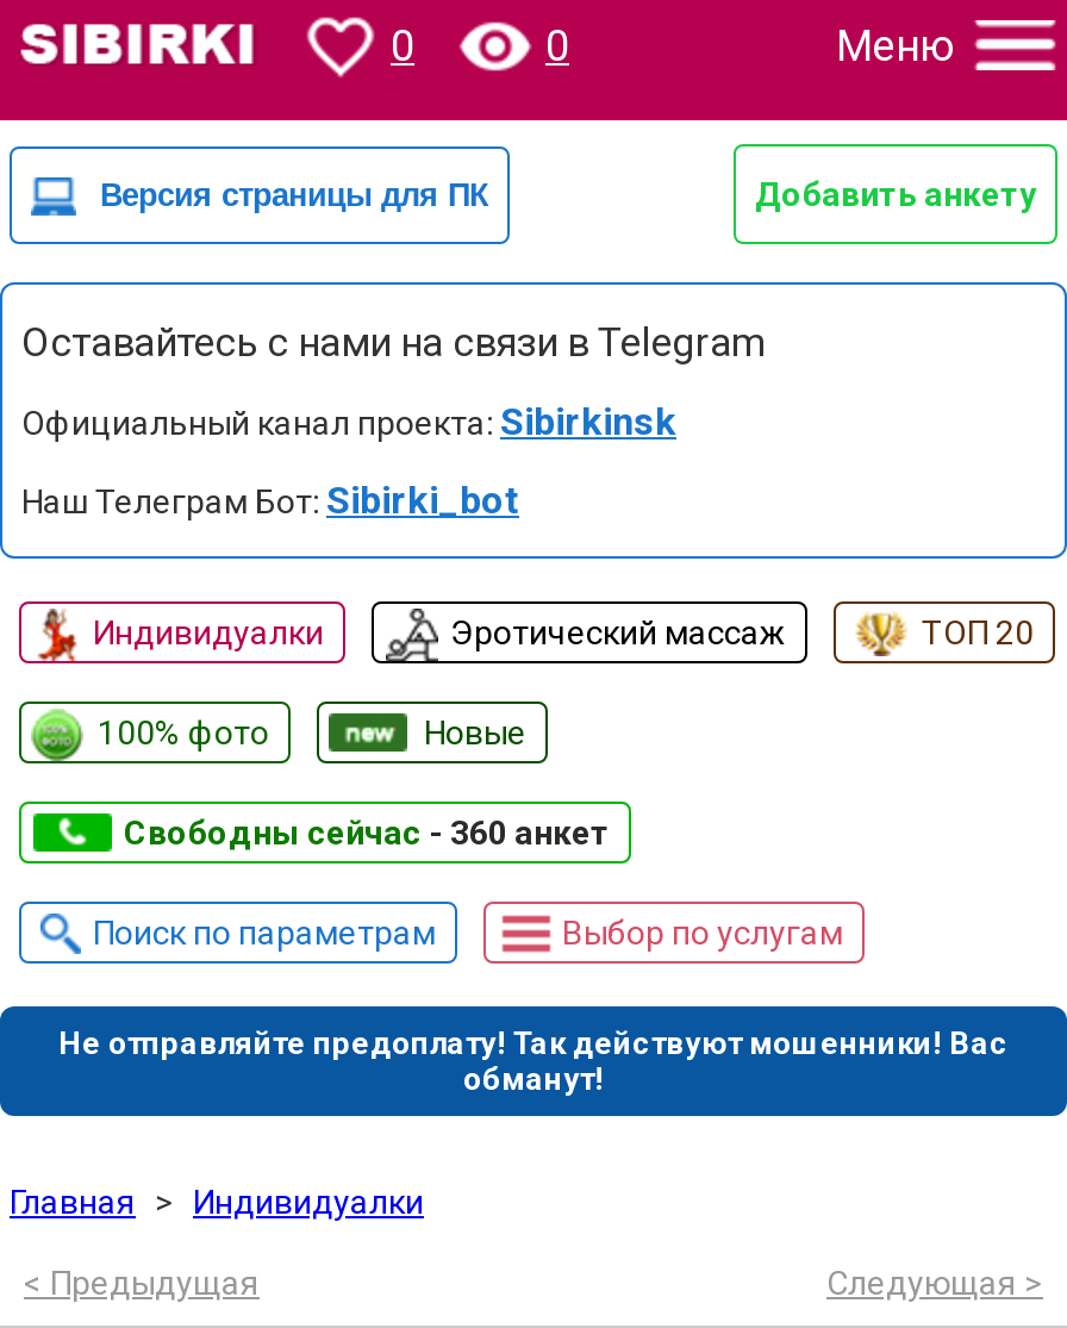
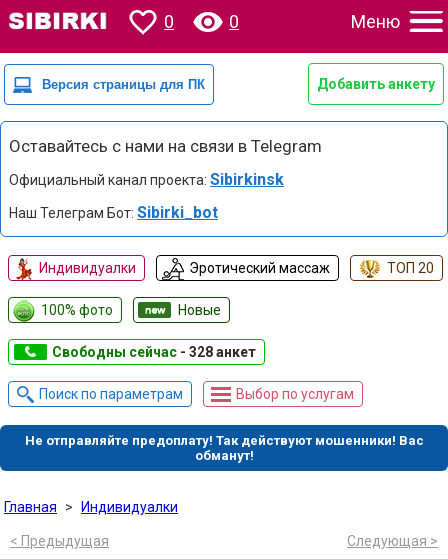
[124,813,610,852] Свободны сейчас - 360 анкет -> [52,344,256,360] Свободны сейчас - 328 анкет

